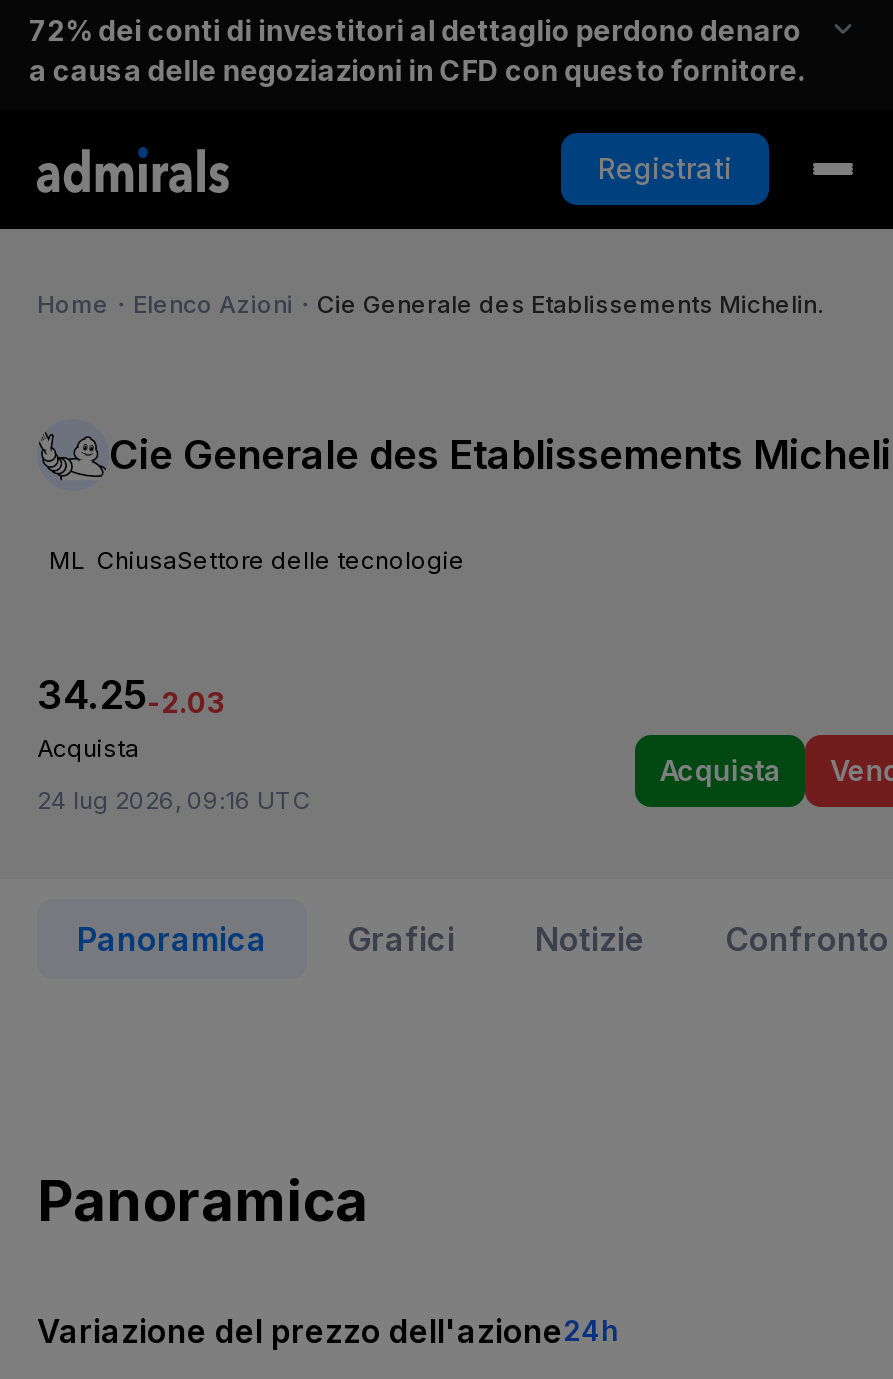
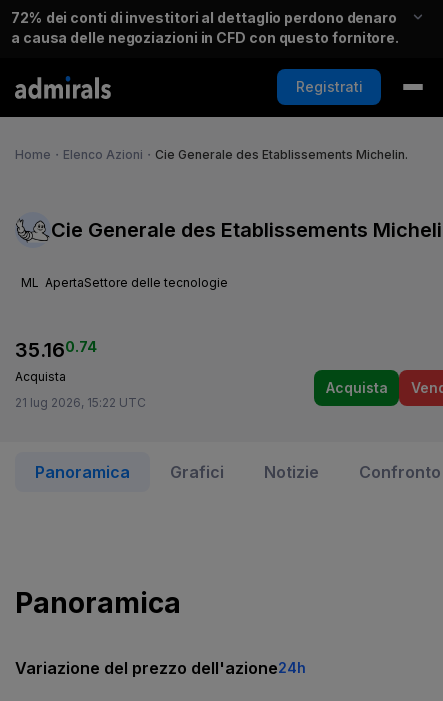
[49,546,465,576] ML ChiusaSettore delle tecnologie -> [21,275,228,290] ML ApertaSettore delle tecnologie
[37,672,225,720] 34.25-2.03 -> [15,338,97,362] 35.160.74
[37,786,311,816] 24 lug 2026, 09:16 UTC -> [15,395,146,410] 21 lug 2026, 15:22 UTC

